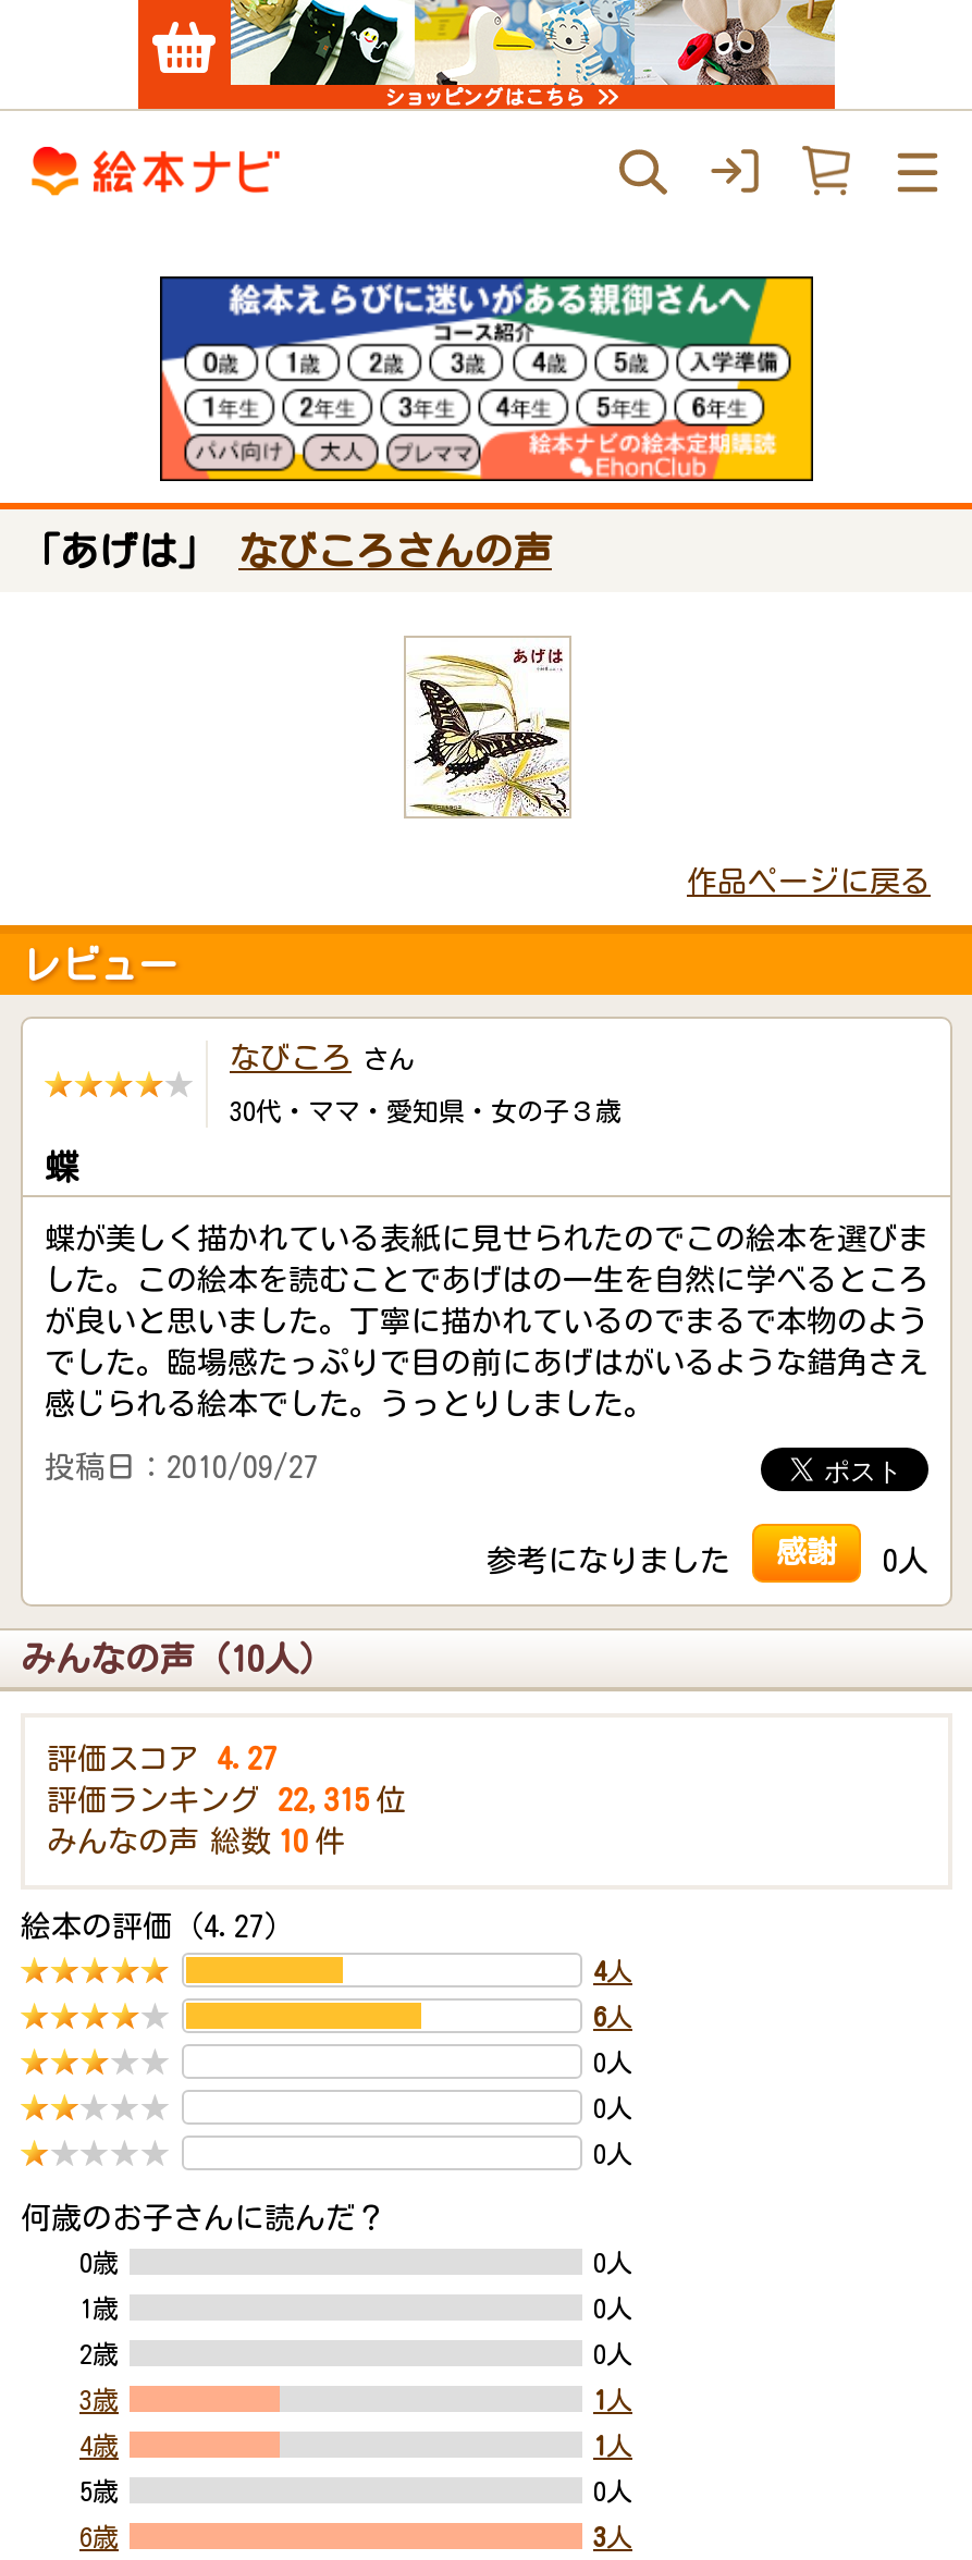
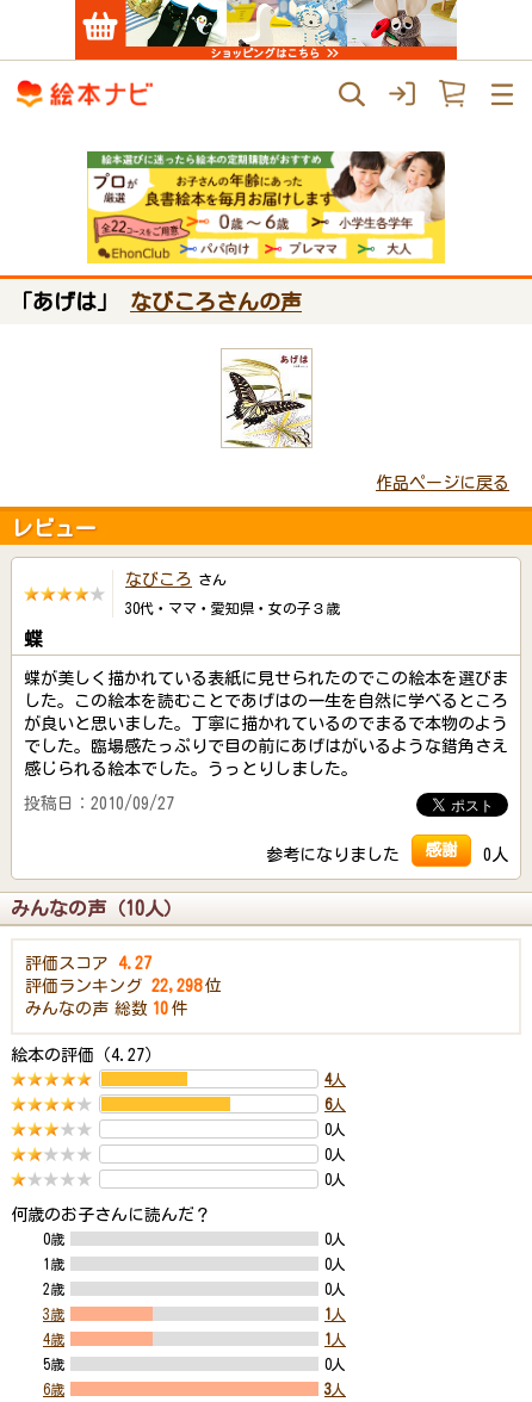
[158,274,815,483] [image] -> [86,150,446,265] [image]
[47,1785,406,1816] 評価ランキング 22,315 位 -> [25,978,222,994] 評価ランキング 22,298 位

